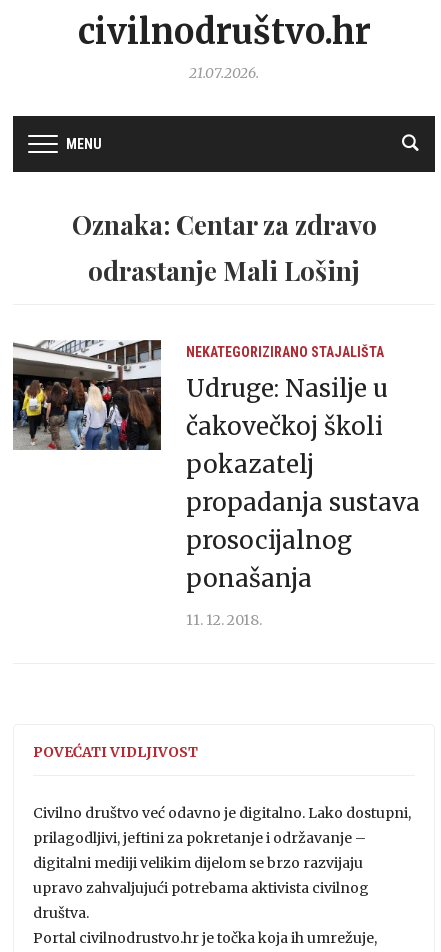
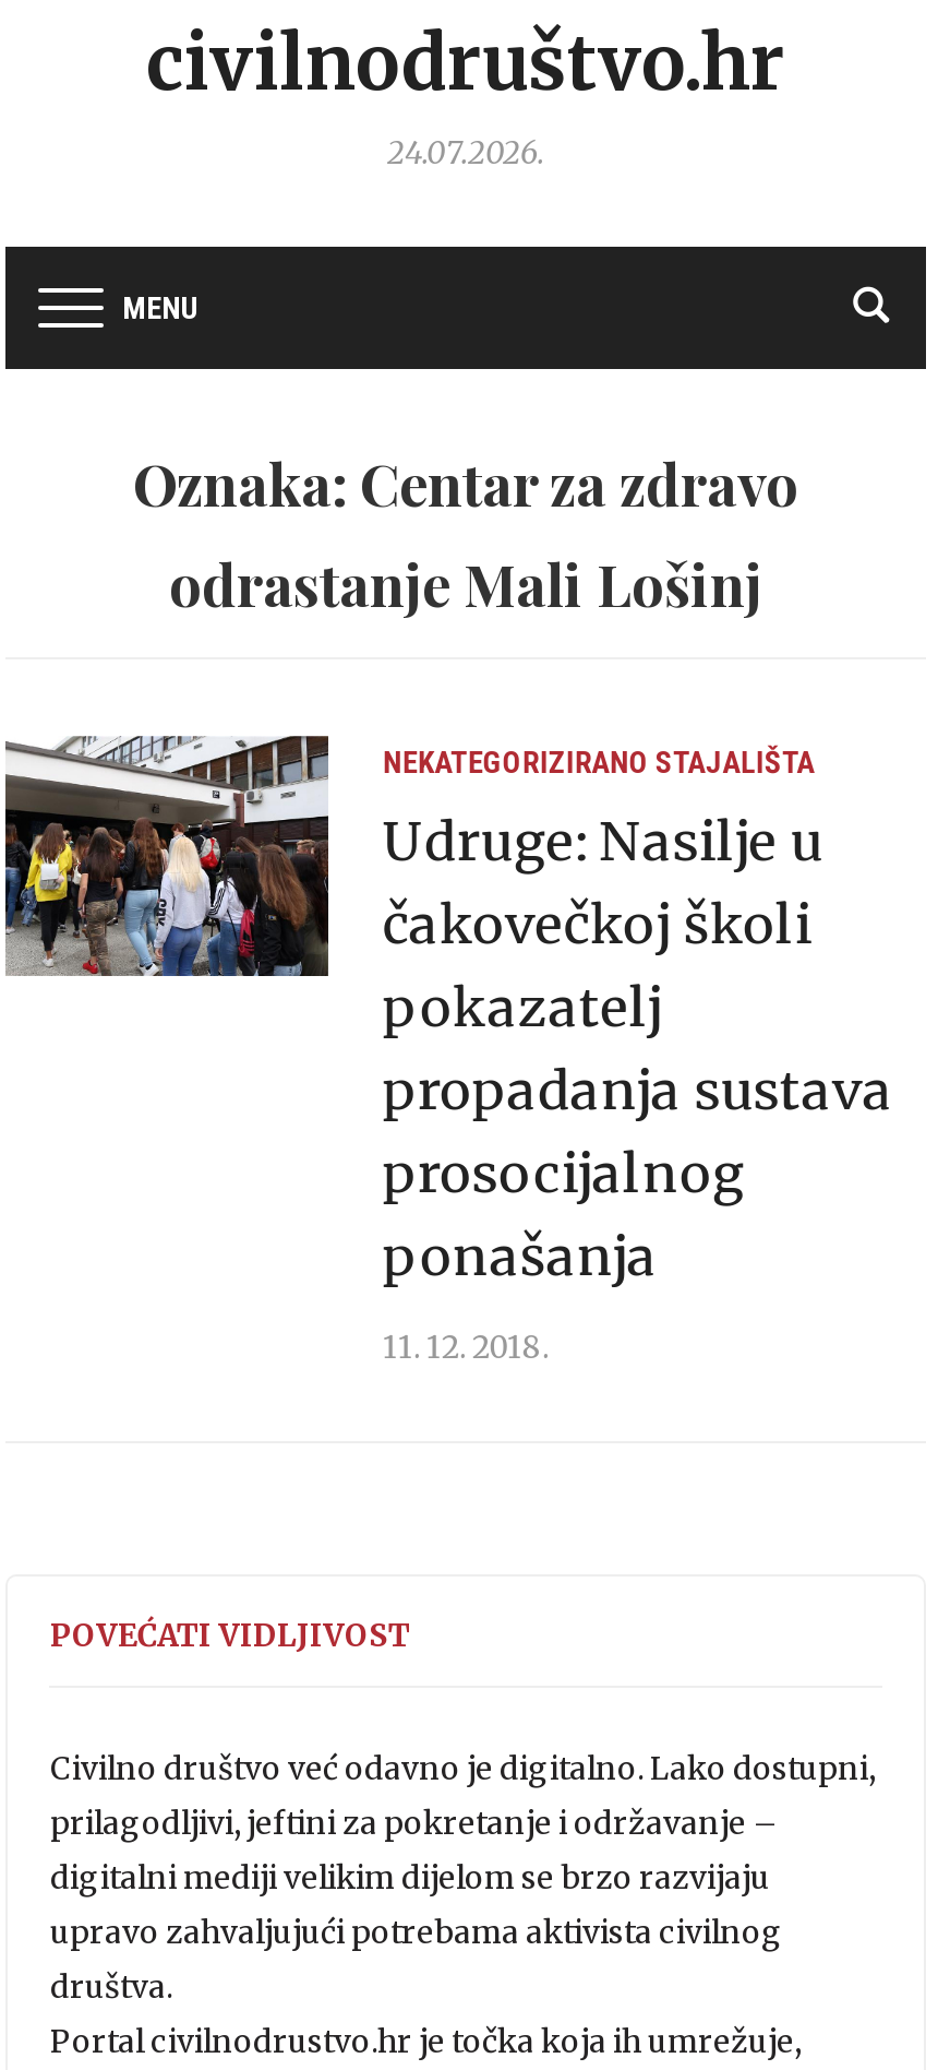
[189,64,259,82] 21.07.2026. -> [387,133,544,172] 24.07.2026.

